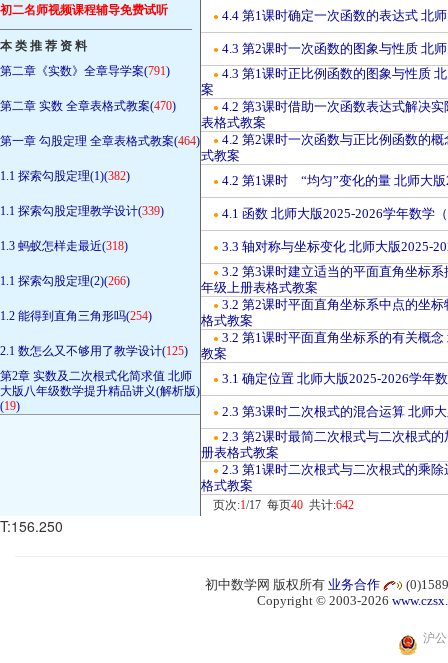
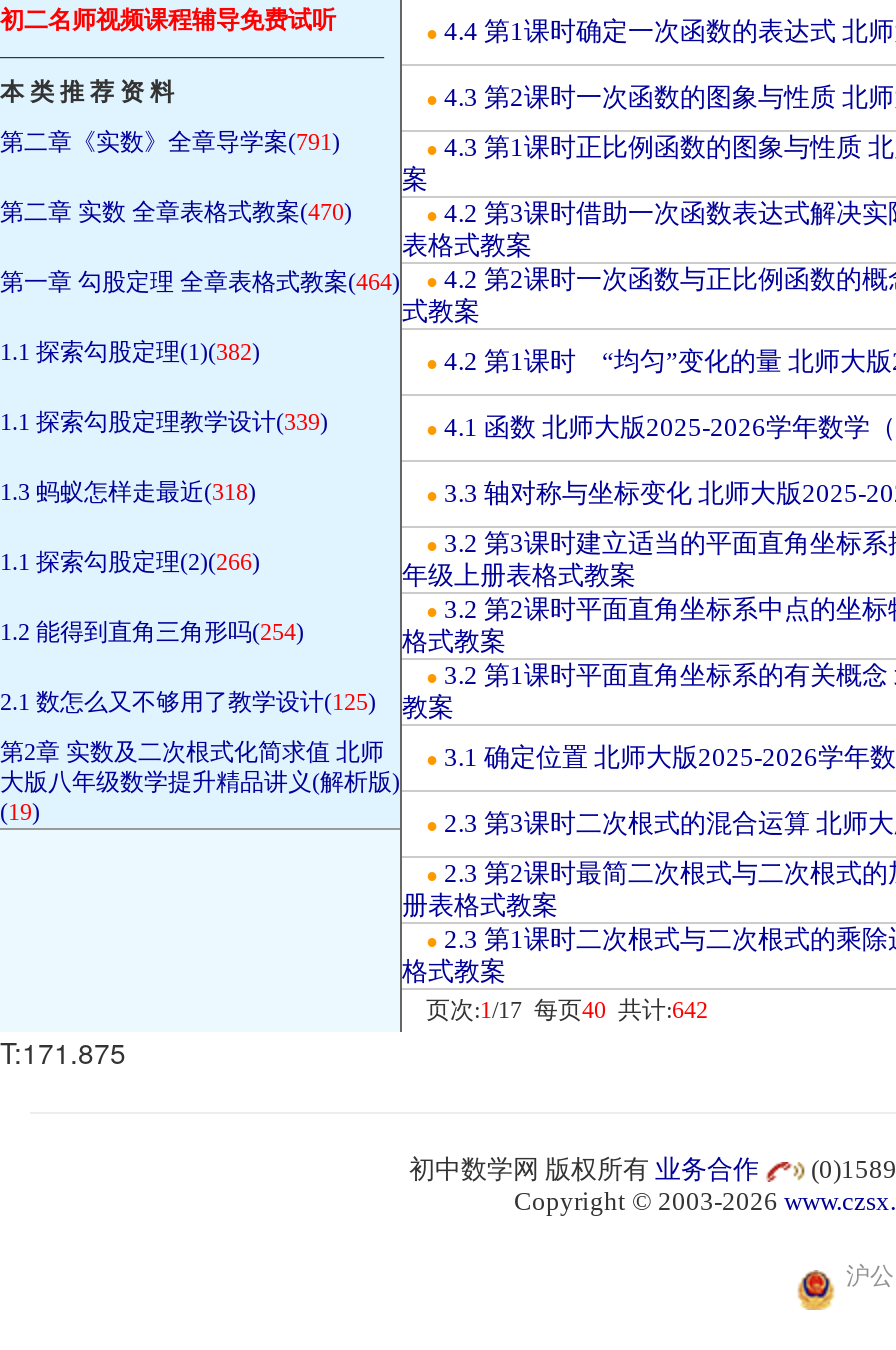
[0,516,63,536] T:156.250 -> [0,1032,126,1072] T:171.875

